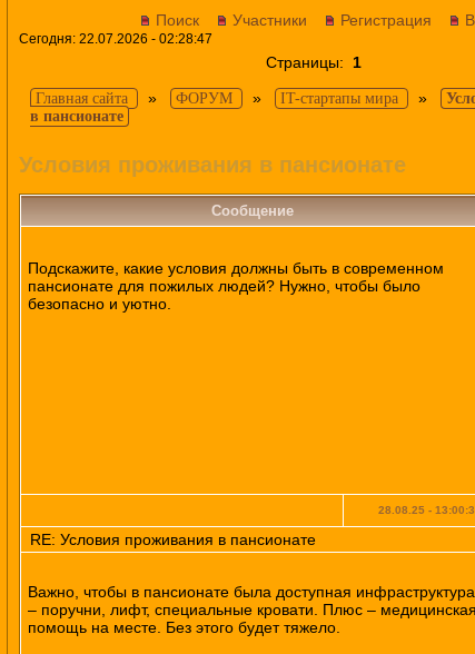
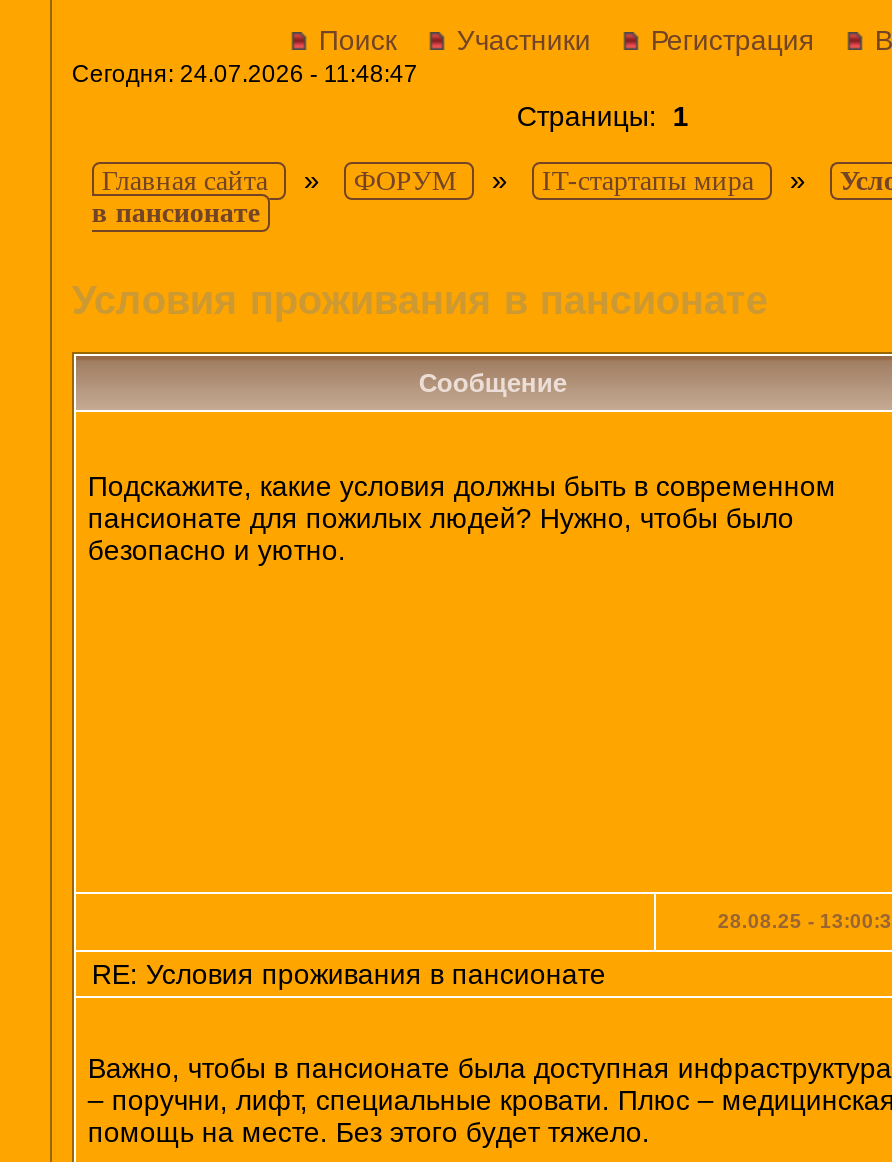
[19,31,212,47] Сегодня: 22.07.2026 - 02:28:47 -> [72,60,418,88] Сегодня: 24.07.2026 - 11:48:47

